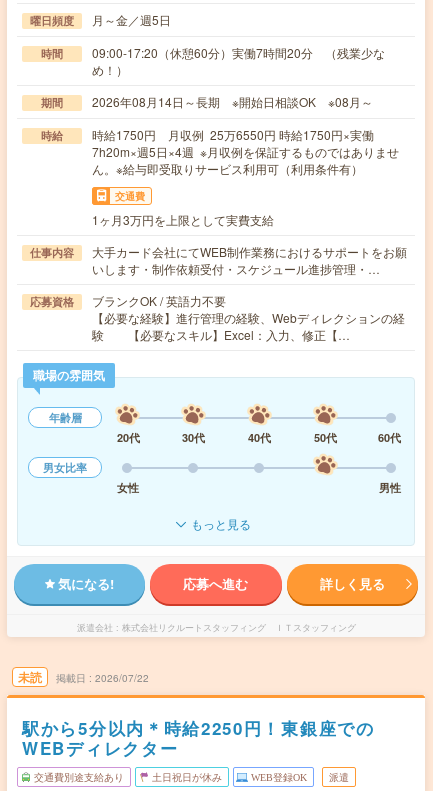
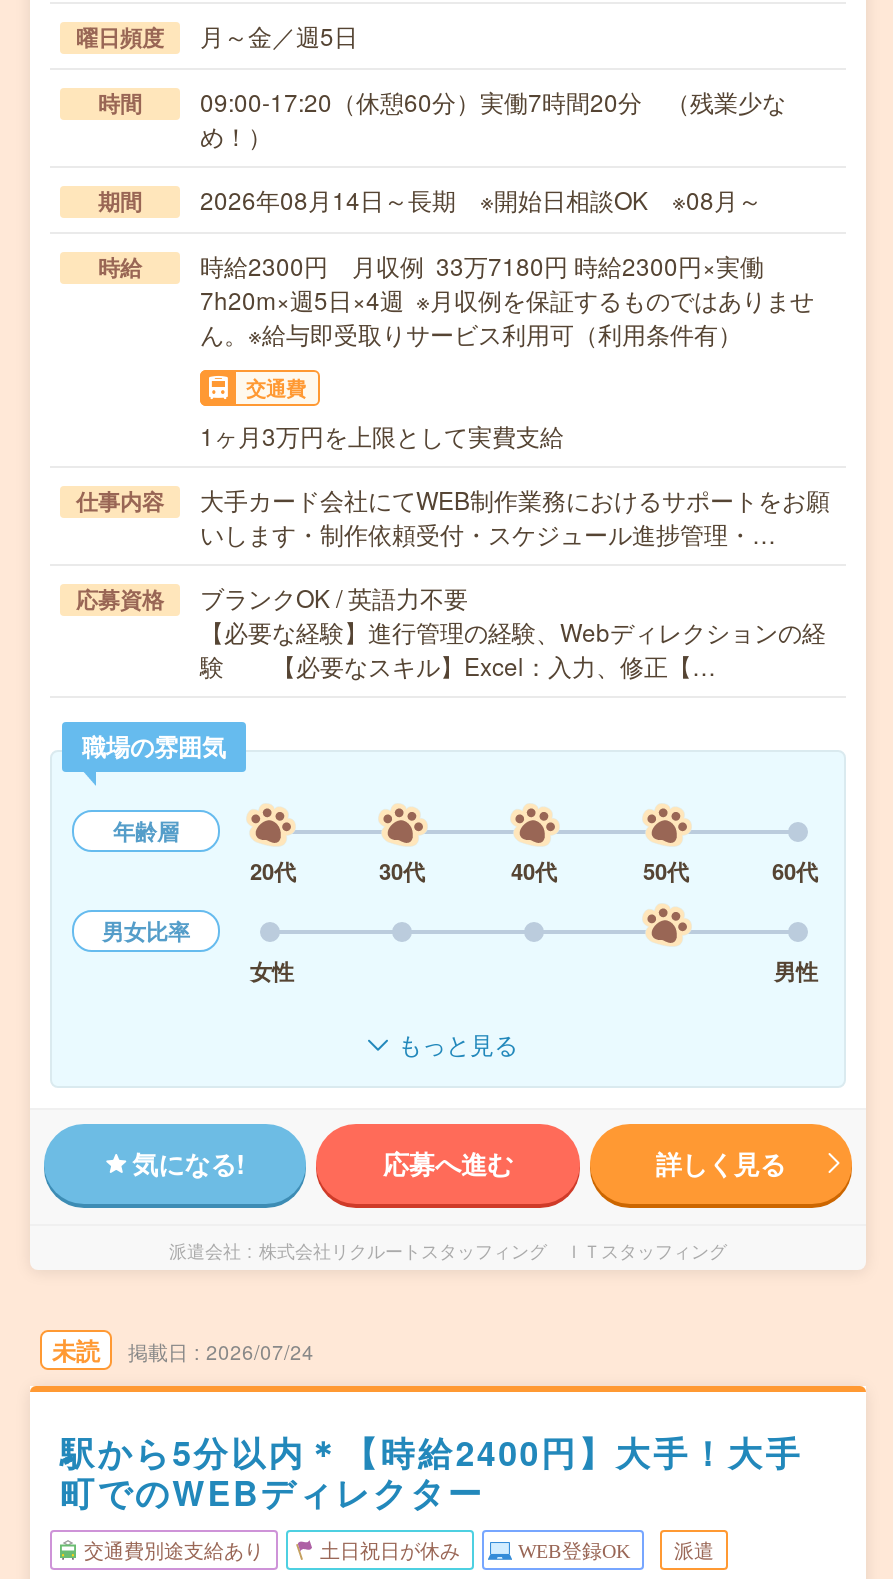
[92,126,374,143] 時給1750円 月収例 25万6550円 時給1750円×実働 -> [200,248,764,282] 時給2300円 月収例 33万7180円 時給2300円×実働
[95,671,149,685] 2026/07/22 -> [206,1338,314,1366] 2026/07/24
[22,716,375,760] 駅から5分以内＊時給2250円！東銀座での | WEBディレクター -> [60,1428,803,1516] 駅から5分以内＊【時給2400円】大手！大手 | 町でのWEBディレクター

